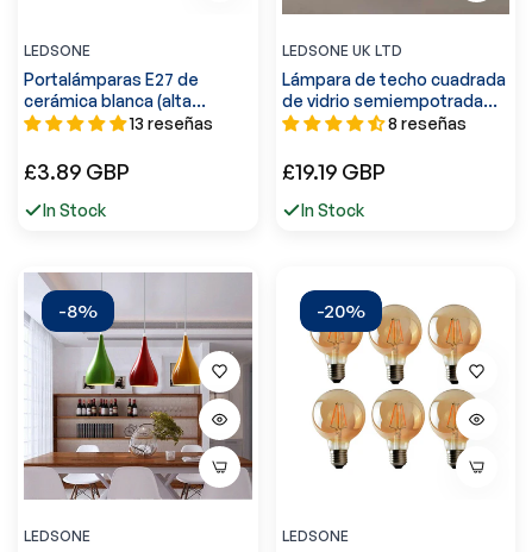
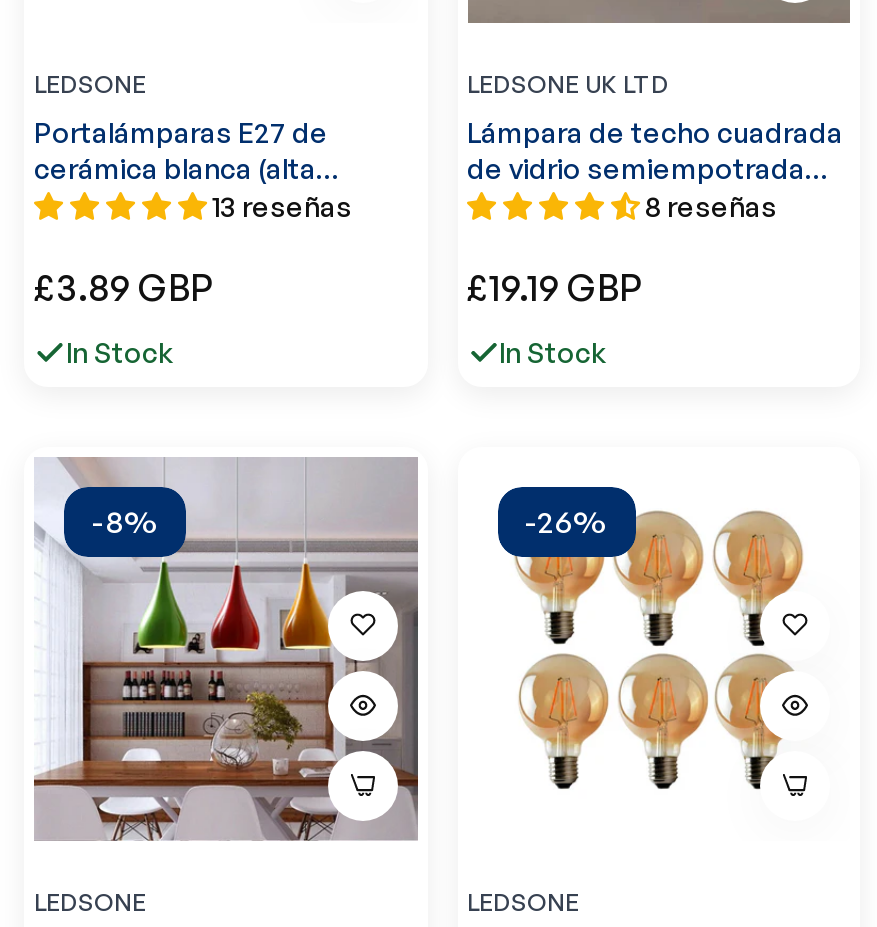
[316,299,365,322] -20% -> [525,503,607,541] -26%

